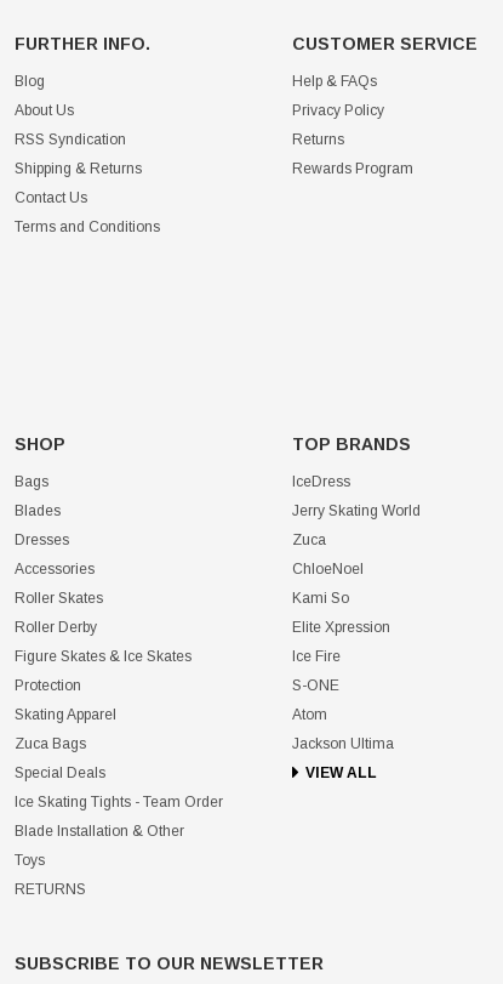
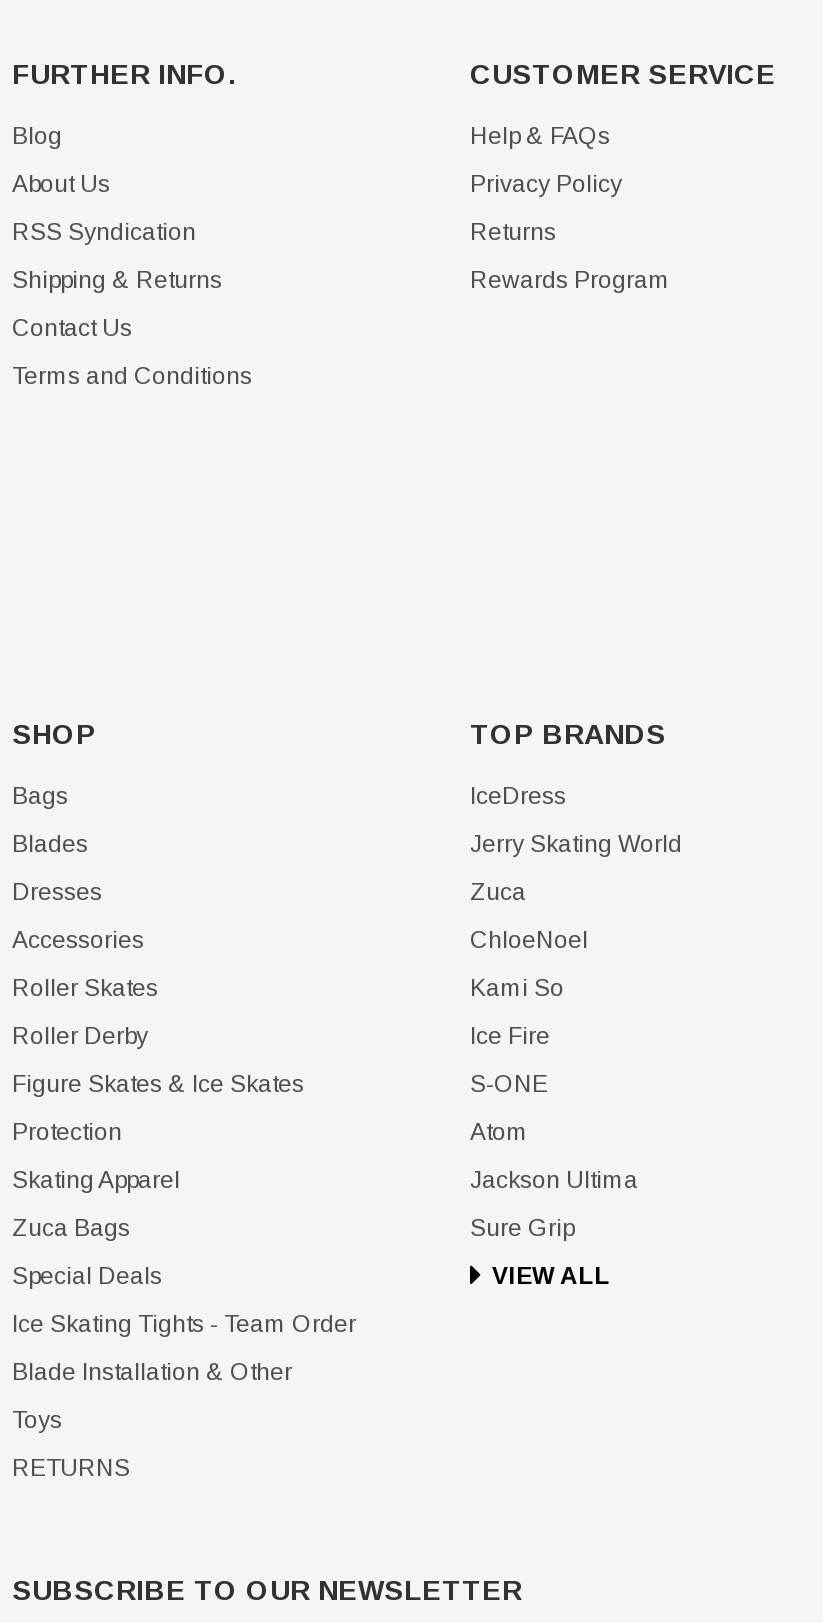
[292,619,390,636] Elite Xpression -> none
moved [292,648,394,752] -> [470,1022,638,1194]: Ice Fire | S-ONE | Atom | Jackson Ultima
none -> [470,1214,574,1242] Sure Grip

